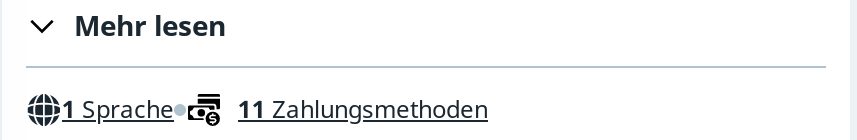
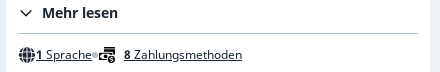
[238,92,488,126] 11 Zahlungsmethoden -> [124,46,242,63] 8 Zahlungsmethoden

